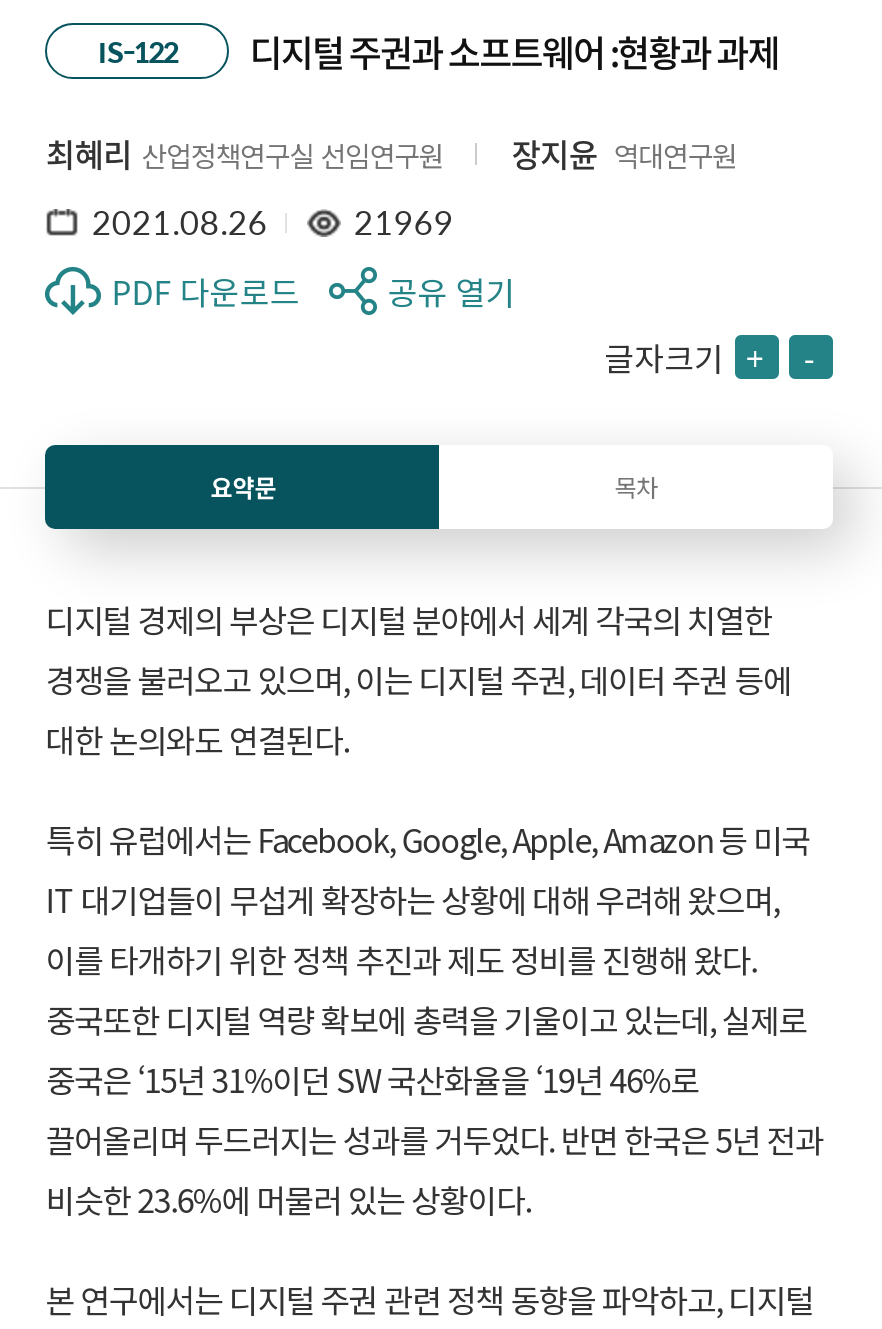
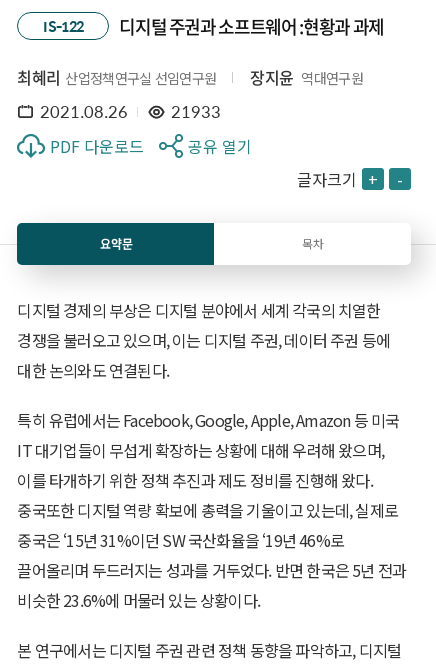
[92,197,454,247] 2021.08.26 21969 -> [40,99,221,124] 2021.08.26 21933

